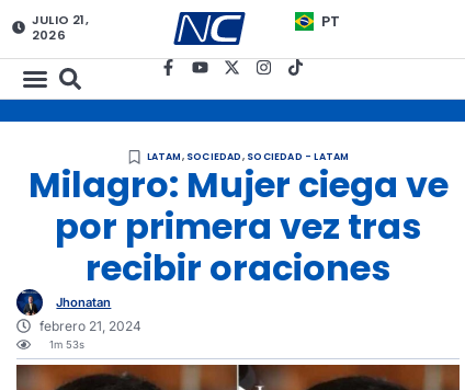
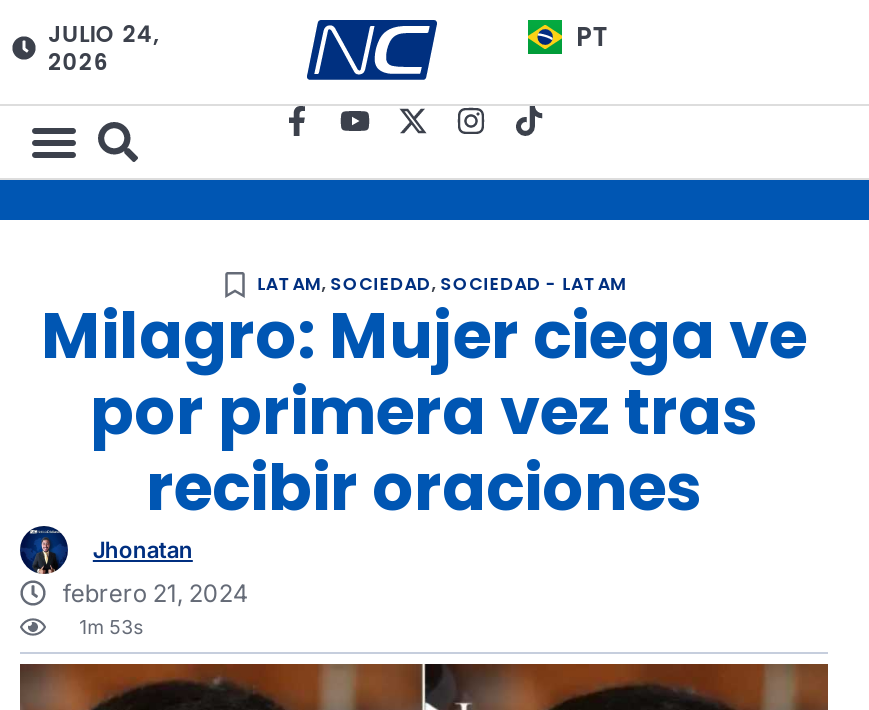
[32,11,89,28] JULIO 21, -> [48,18,160,50] JULIO 24,

